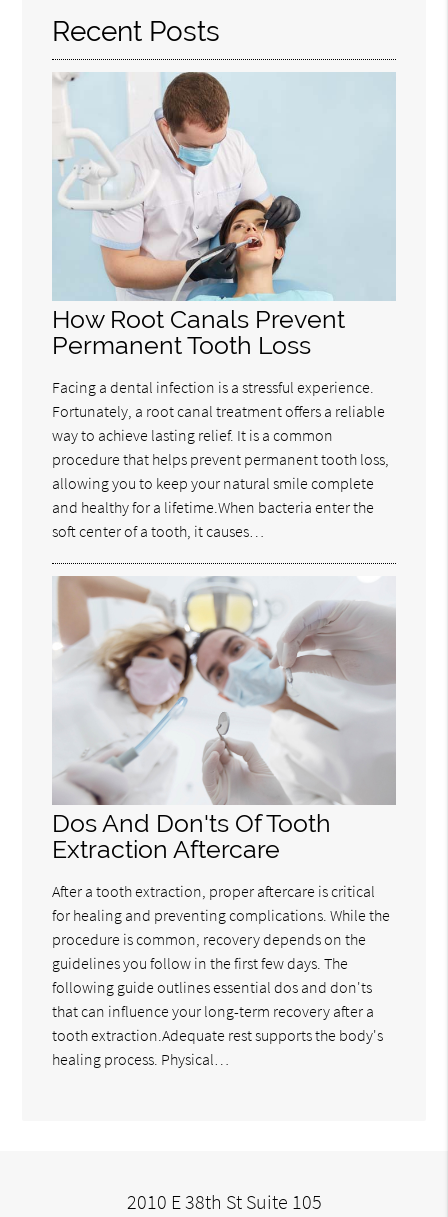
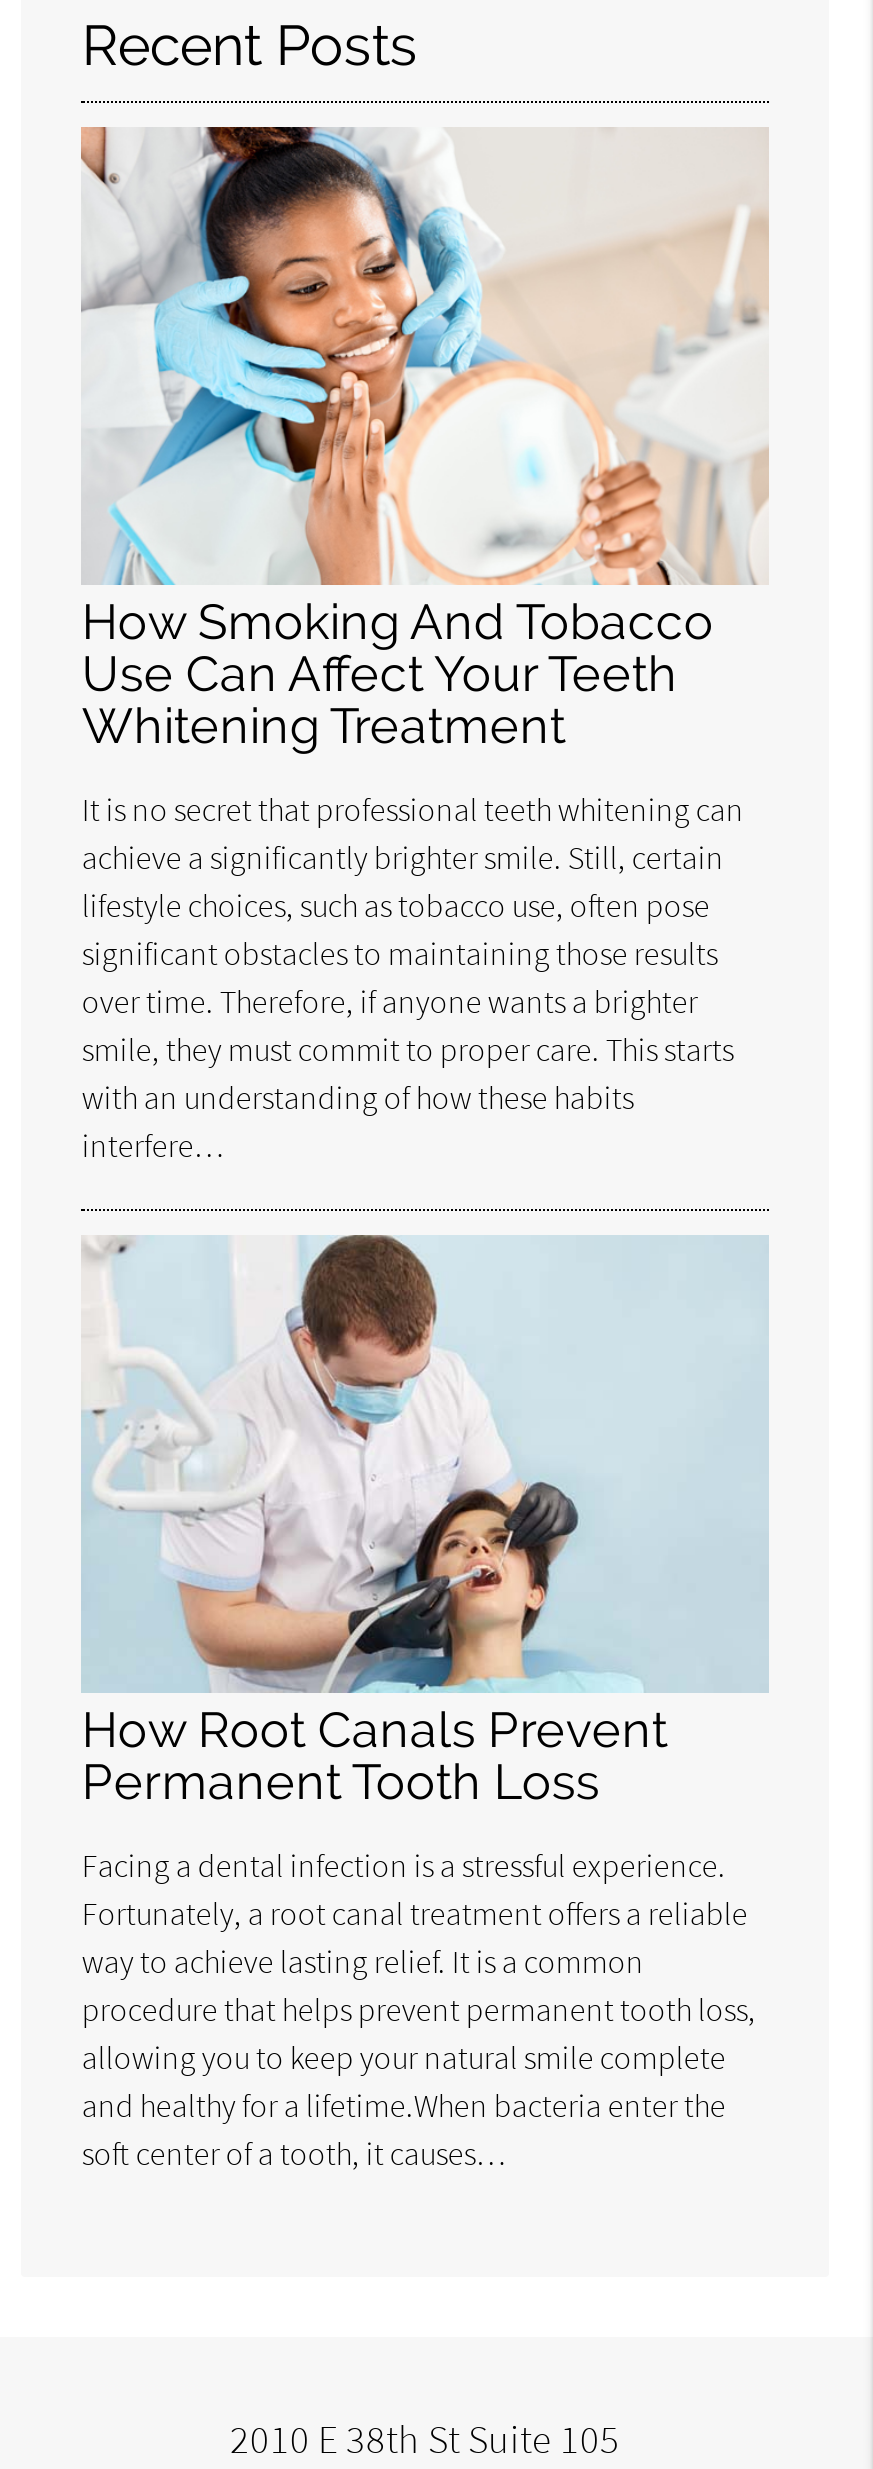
none -> [81,125,769,1165] [image] | How Smoking And Tobacco | Use Can Affect Your Teeth | Whitening Treatment | It is no secret that professional teeth whitening can | achieve a significantly brighter smile. Still, certain | lifestyle choices, such as tobacco use, often pose | significant obstacles to maintaining those results | over time. Therefore, if anyone wants a brighter | smile, they must commit to proper care. This starts | with an understanding of how these habits | interfere…
moved [52,71,389,541] -> [82,1233,756,2172]: [image] | How Root Canals Prevent | Permanent Tooth Loss | ... | and healthy for a lifetime.When bacteria enter the | soft center of a tooth, it causes…
[52,575,396,1069] [image] | Dos And Don'ts Of Tooth | Extraction Aftercare | After a tooth extraction, proper aftercare is critical | for healing and preventing complications. While the | procedure is common, recovery depends on the | guidelines you follow in the first few days. The | following guide outlines essential dos and don'ts | that can influence your long-term recovery after a | tooth extraction.Adequate rest supports the body's | healing process. Physical… -> none

